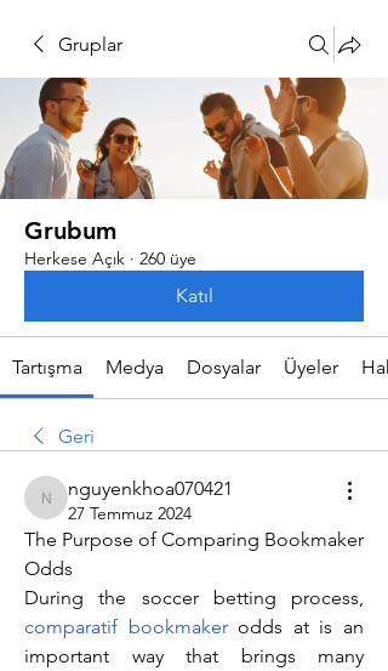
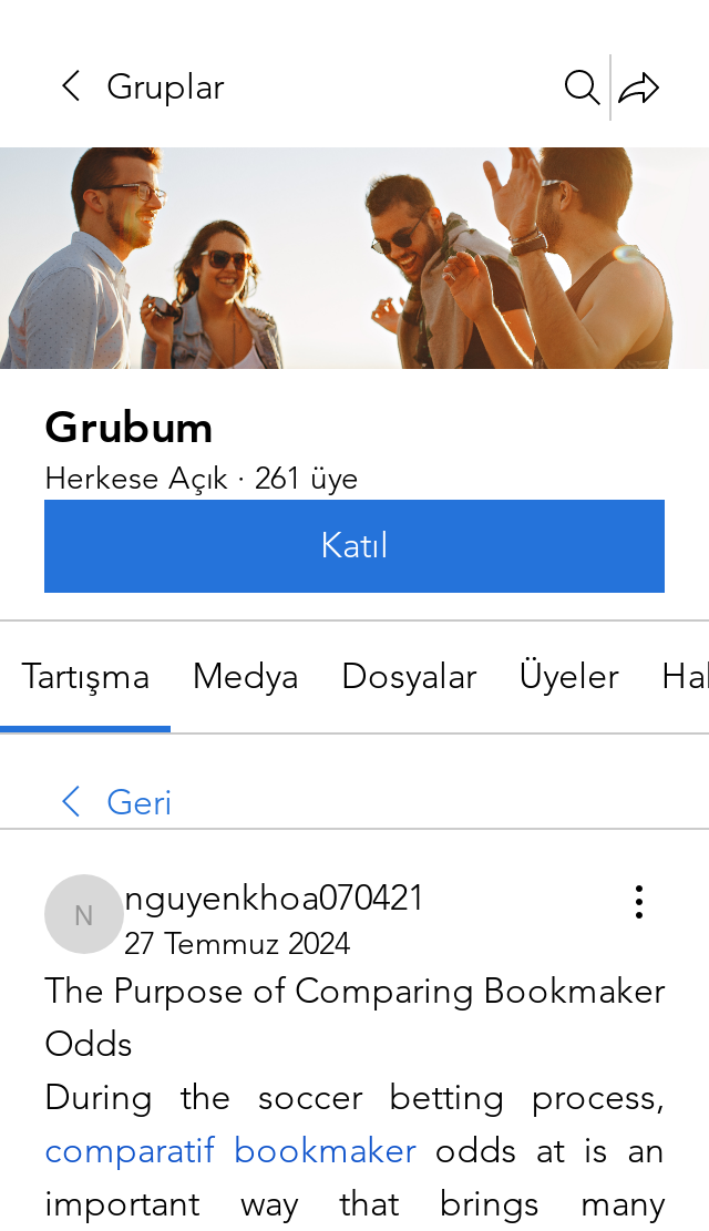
[24,248,196,270] Herkese Açık · 260 üye -> [44,458,359,498] Herkese Açık · 261 üye

